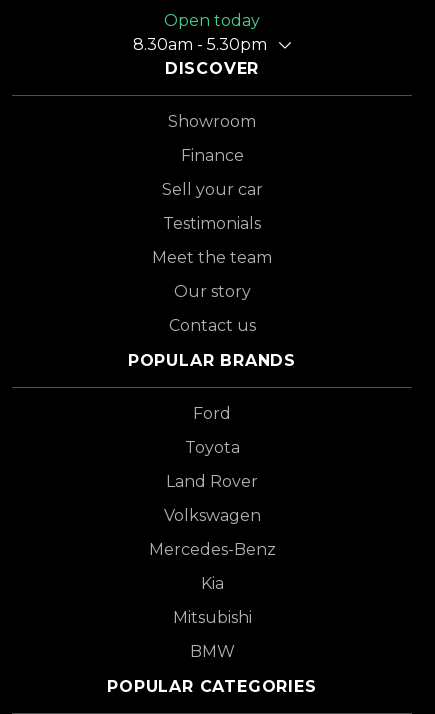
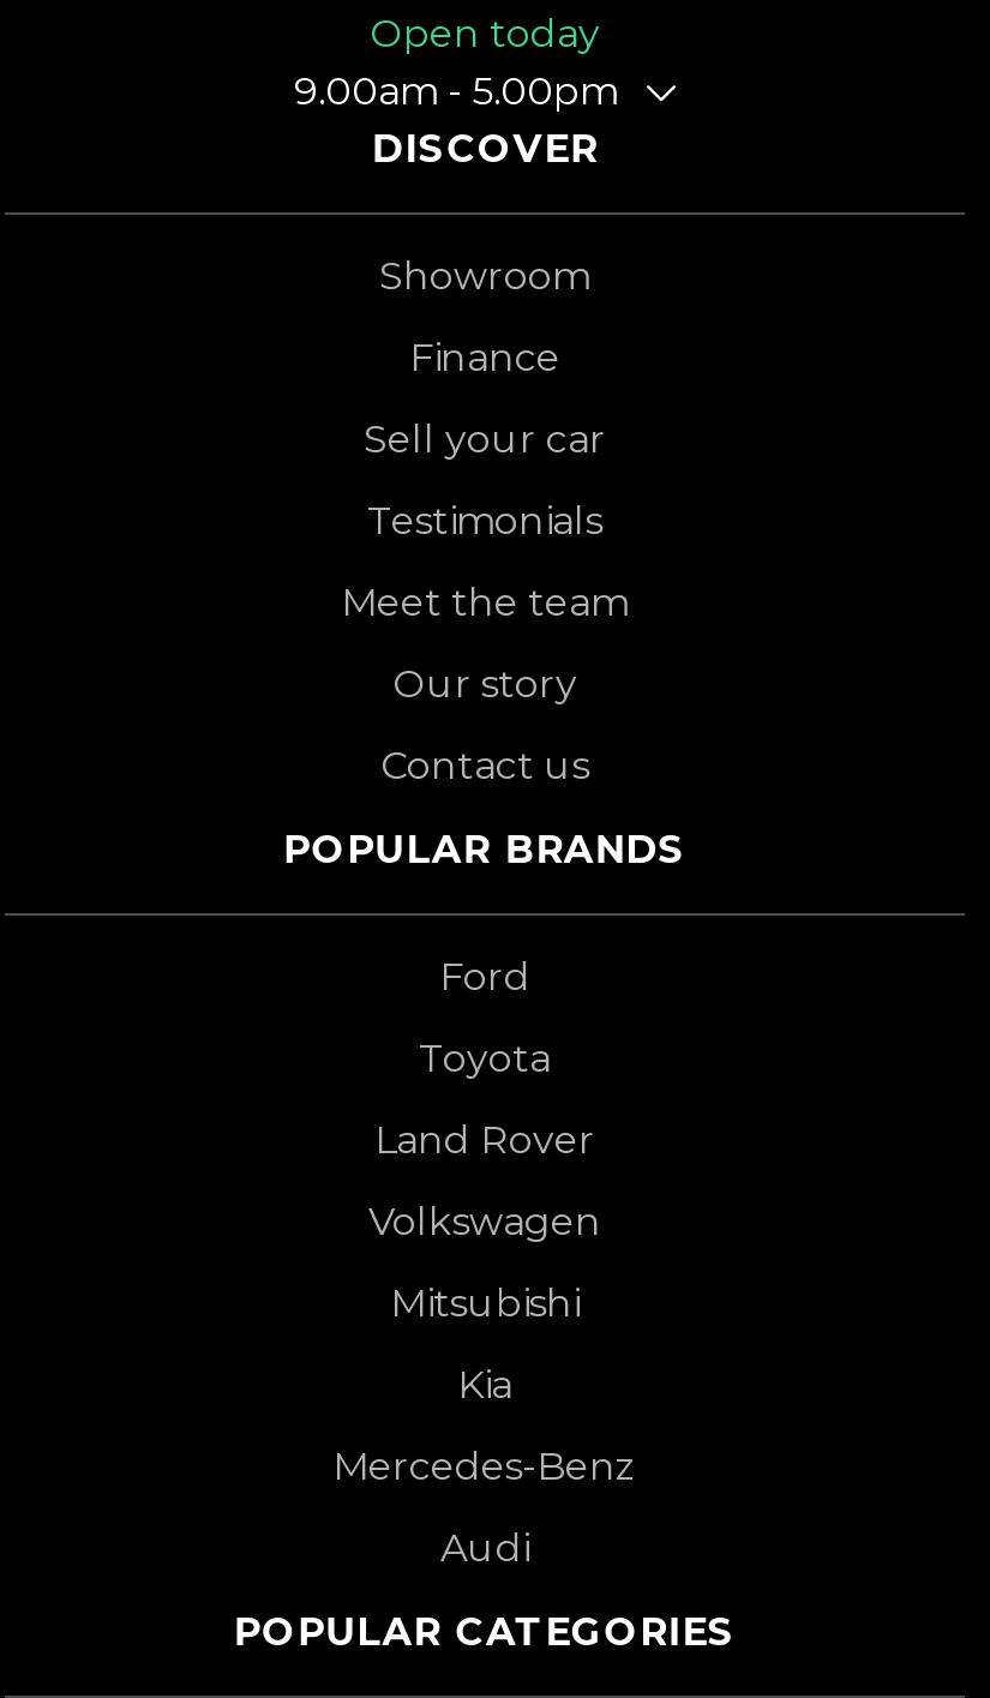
[133,35,267,54] 8.30am - 5.30pm -> [294,68,618,114] 9.00am - 5.00pm
moved [148,540,275,559] -> [332,1444,637,1489]: Mercedes-Benz
moved [172,574,251,627] -> [390,1280,580,1408]: Kia | Mitsubishi
[189,642,234,661] BMW -> [440,1525,529,1571] Audi

